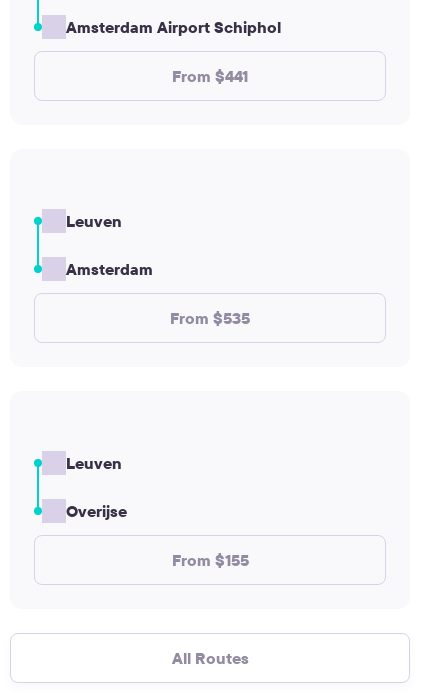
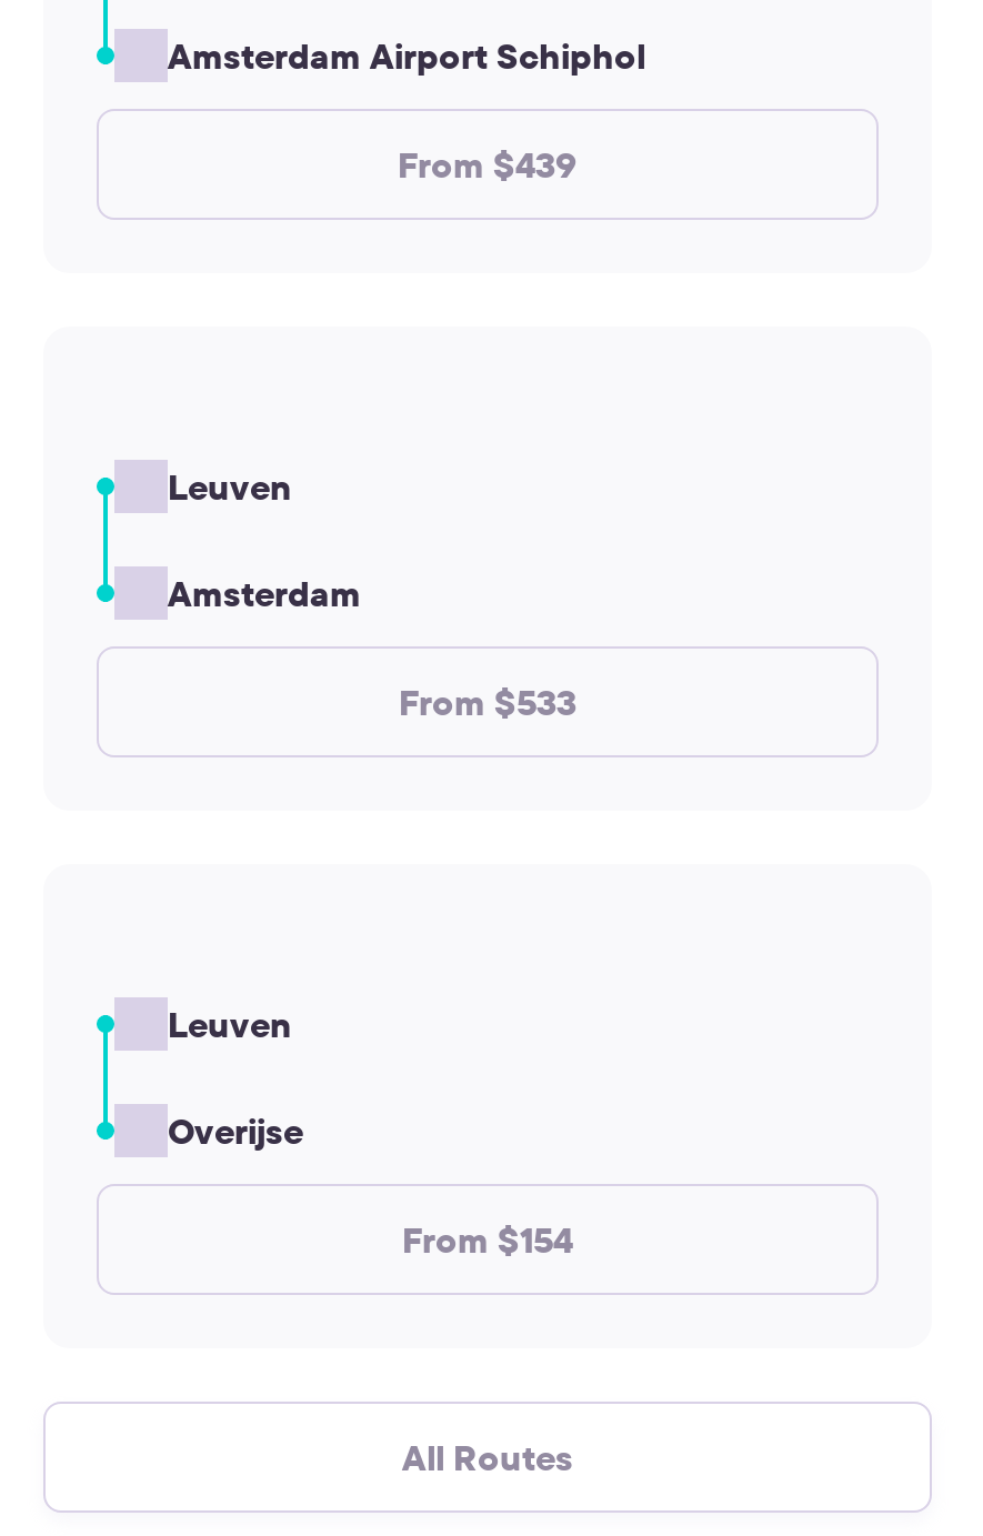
[172,66,248,86] From $441 -> [398,142,578,187] From $439
[170,308,250,328] From $535 -> [399,680,576,724] From $533
[171,550,248,570] From $155 -> [402,1217,573,1262] From $154

